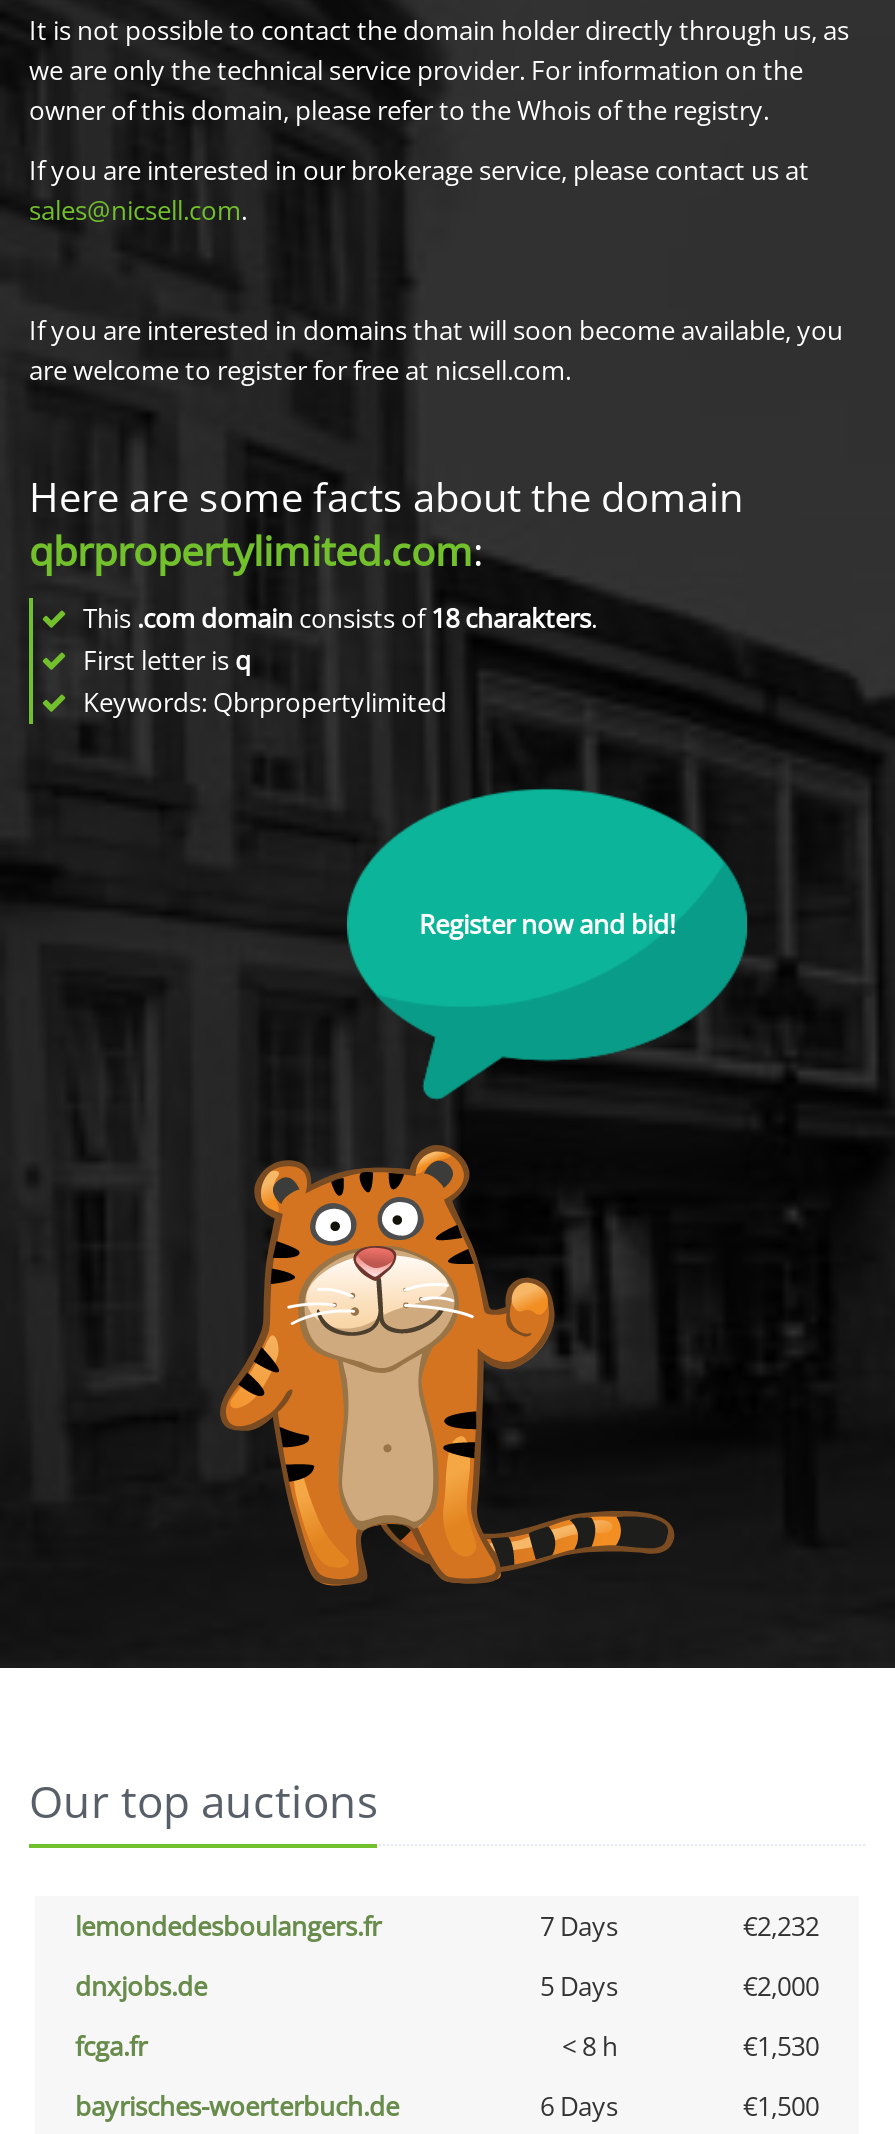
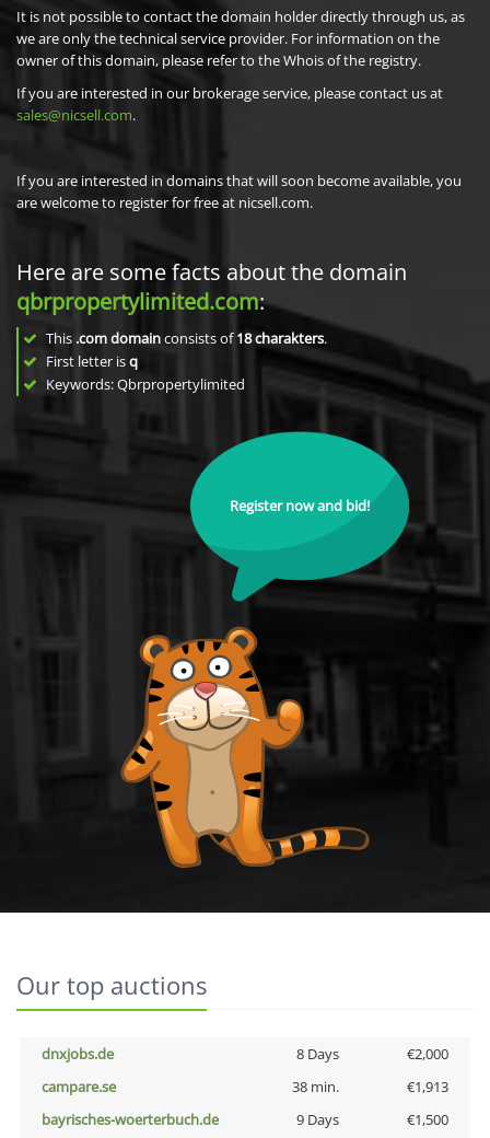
[75,1908,819,1944] lemondedesboulangers.fr | 7 Days | €2,232 -> none
[540,1968,618,2004] 5 Days -> [296,1044,339,1064] 8 Days
[75,2028,819,2064] fcga.fr | < 8 h | €1,530 -> [42,1077,448,1096] campare.se | 38 min. | €1,913
[540,2088,618,2124] 6 Days -> [296,1110,339,1129] 9 Days

